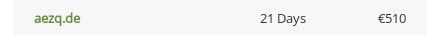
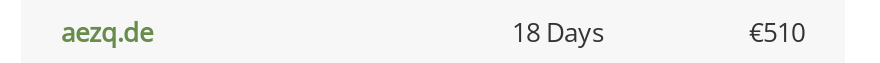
[259,9,305,27] 21 Days -> [512,14,604,50] 18 Days

